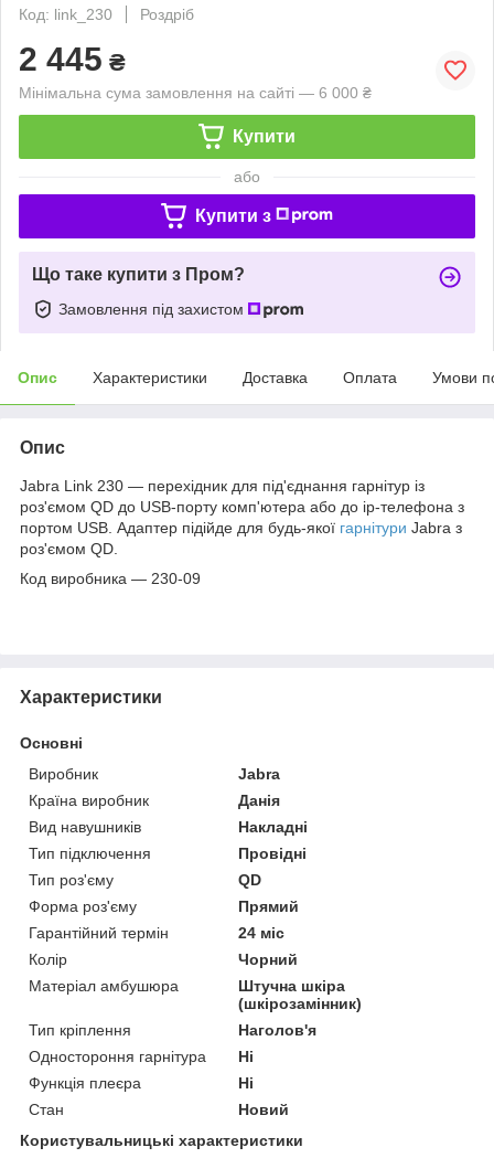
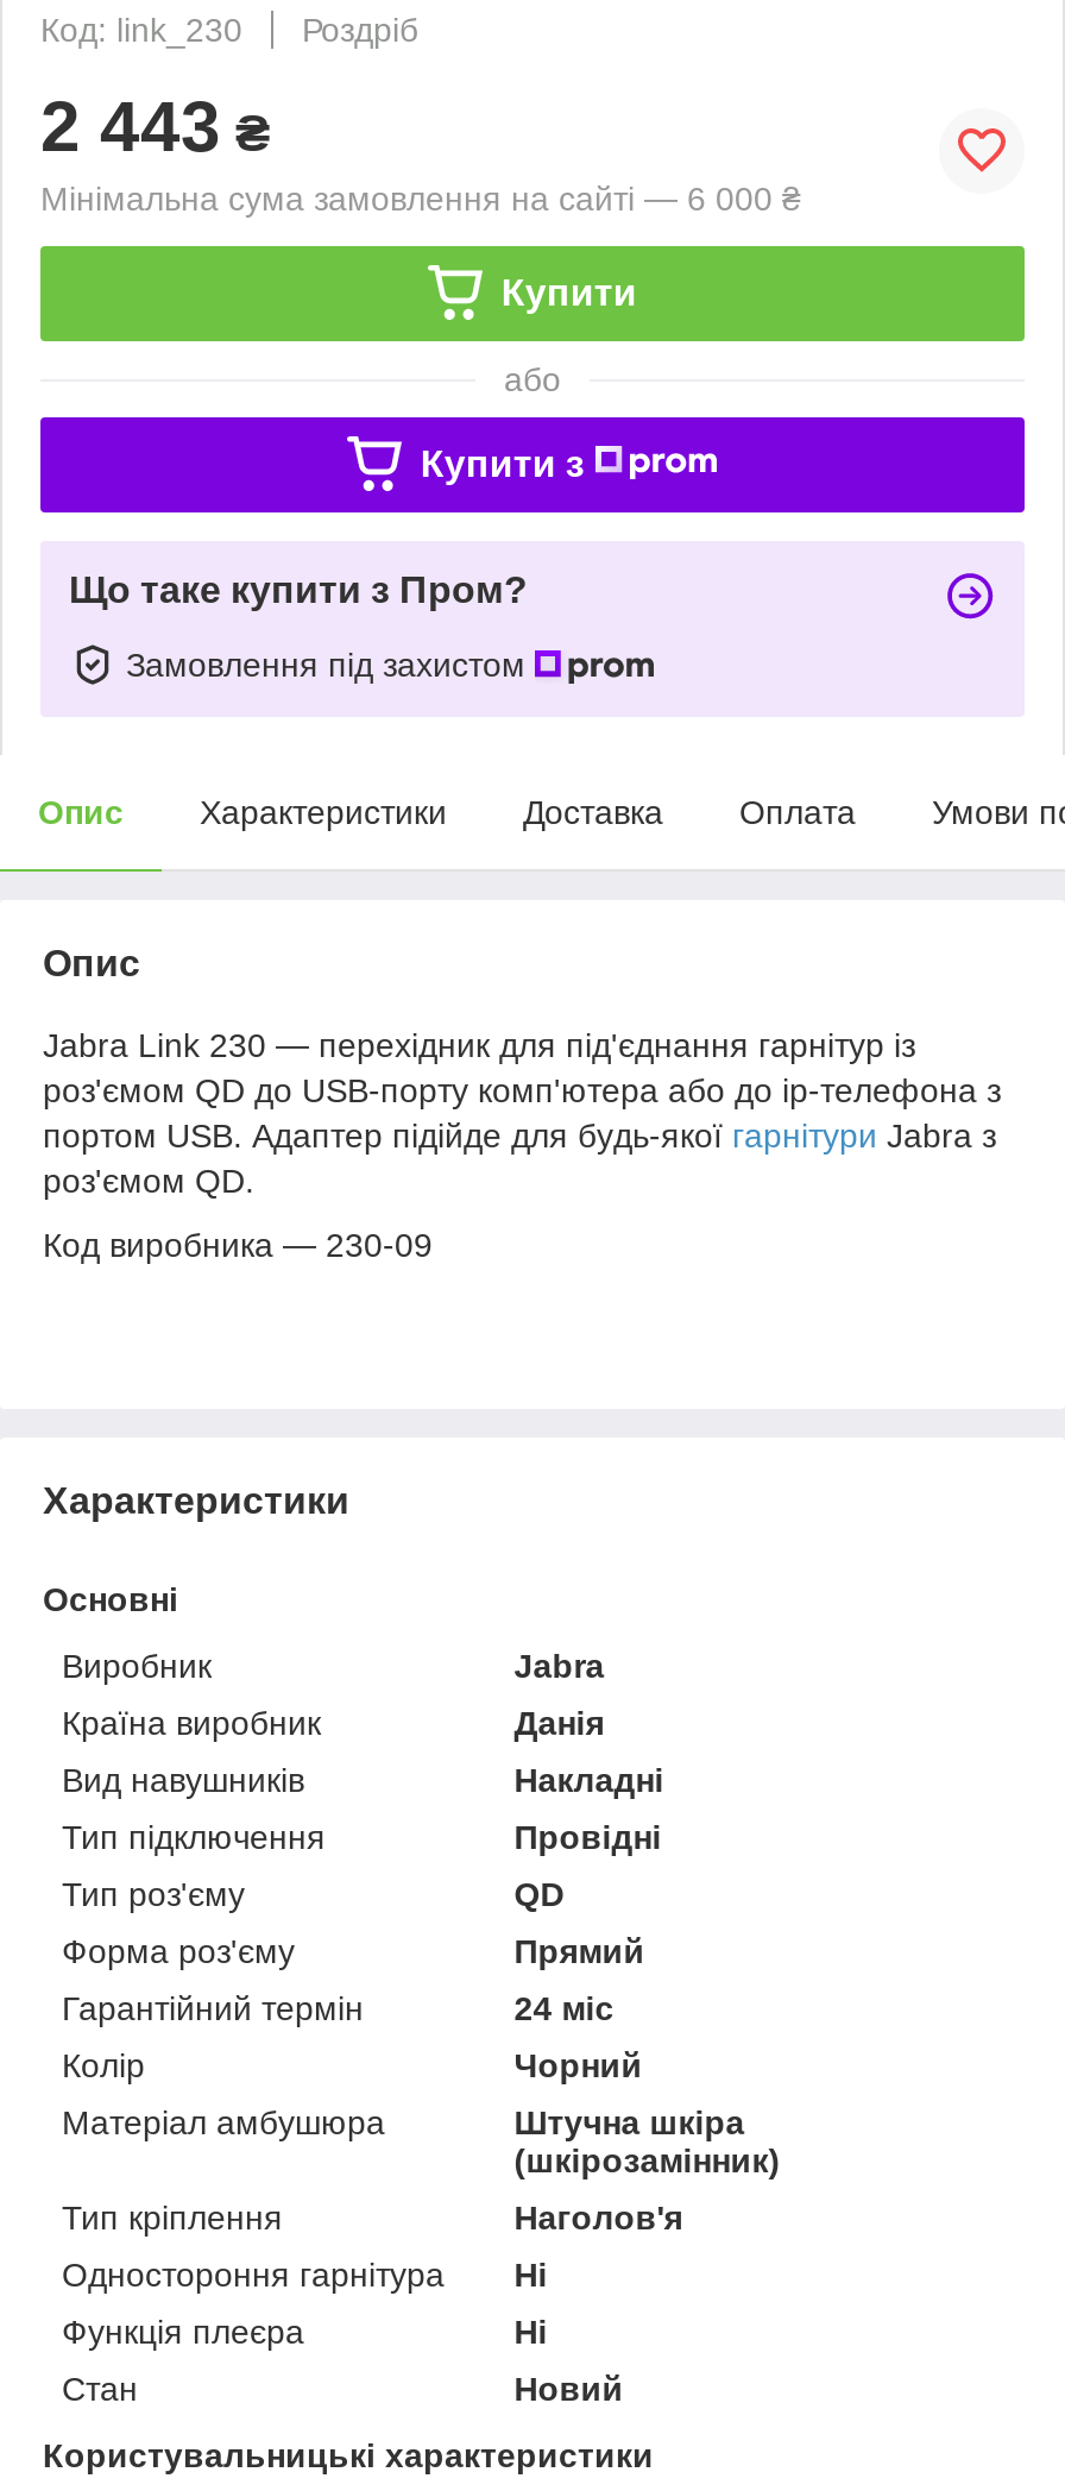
[19,41,126,77] 2 445 ₴ -> [40,86,271,165] 2 443 ₴

